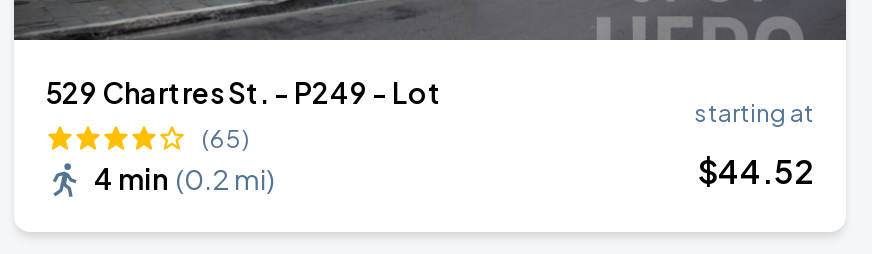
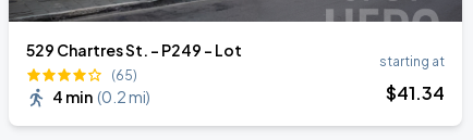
[698,150,814,192] $44.52 -> [386,81,445,104] $41.34

